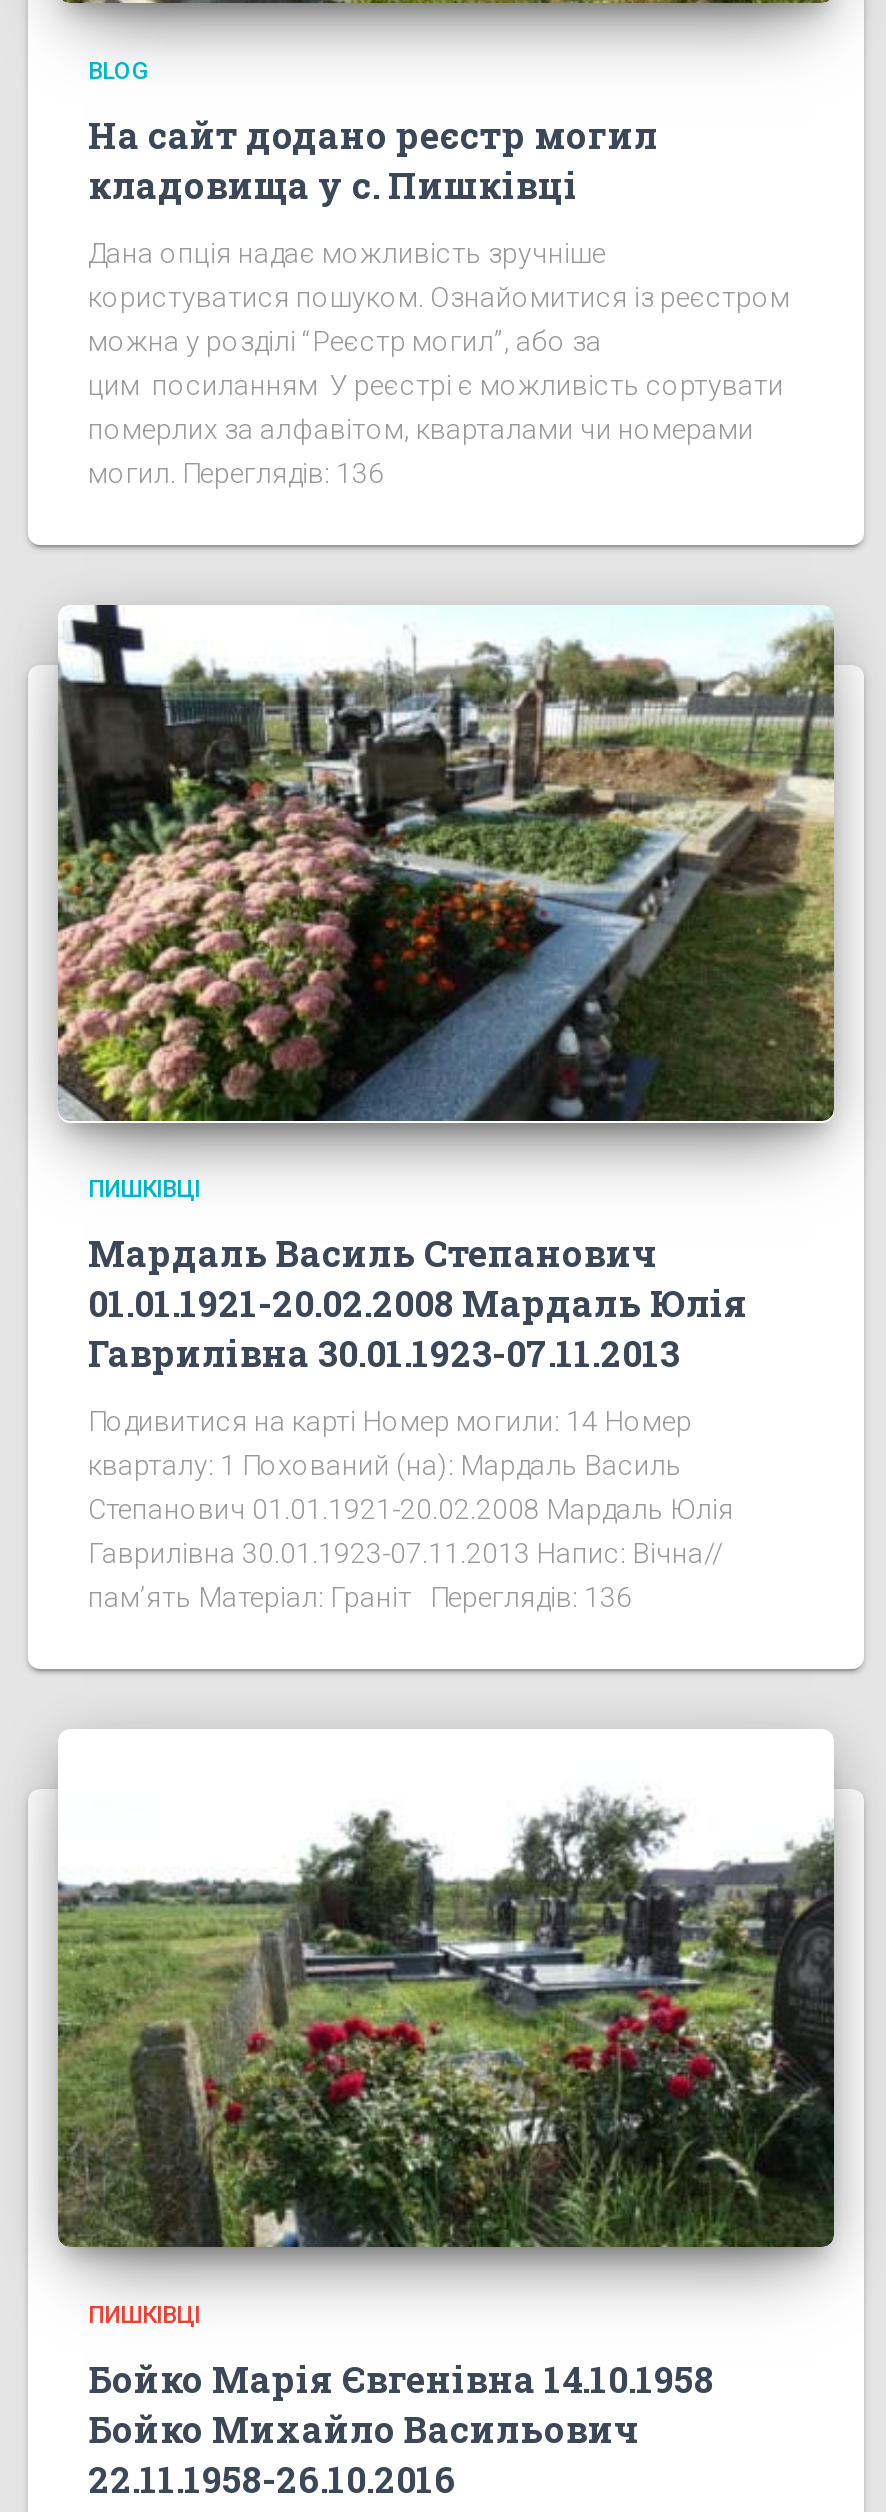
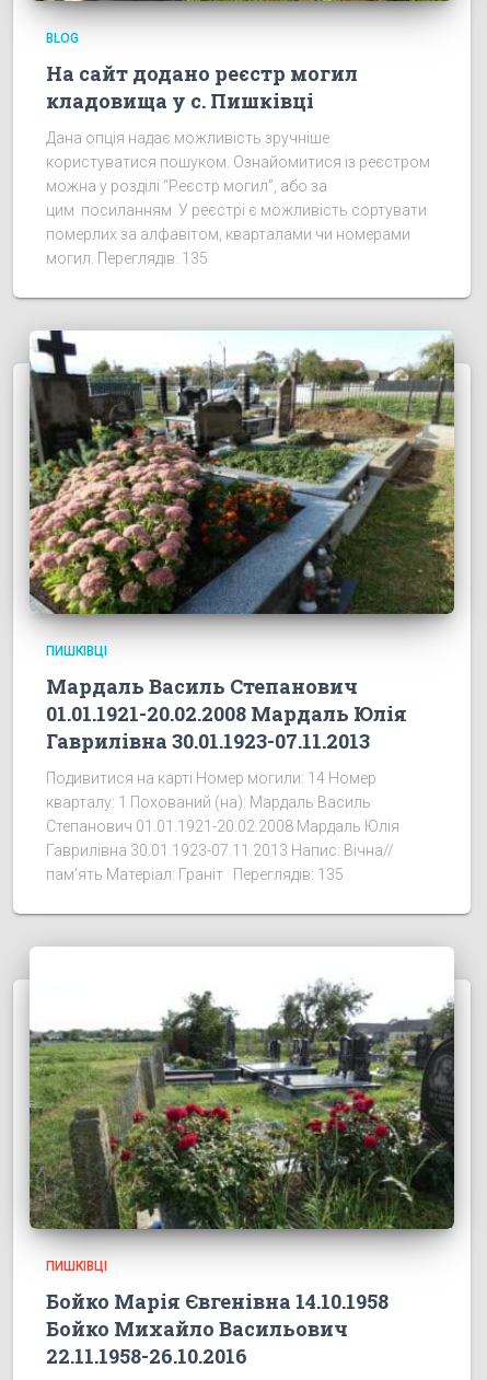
[88,456,384,488] могил. Переглядів: 136 -> [46,250,208,267] могил. Переглядів: 135
[88,1581,632,1613] пам’ять Матеріал: Граніт Переглядів: 136 -> [46,865,344,883] пам’ять Матеріал: Граніт Переглядів: 135

